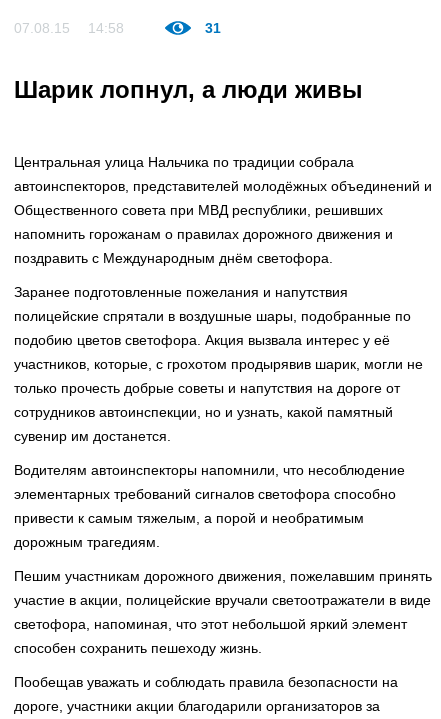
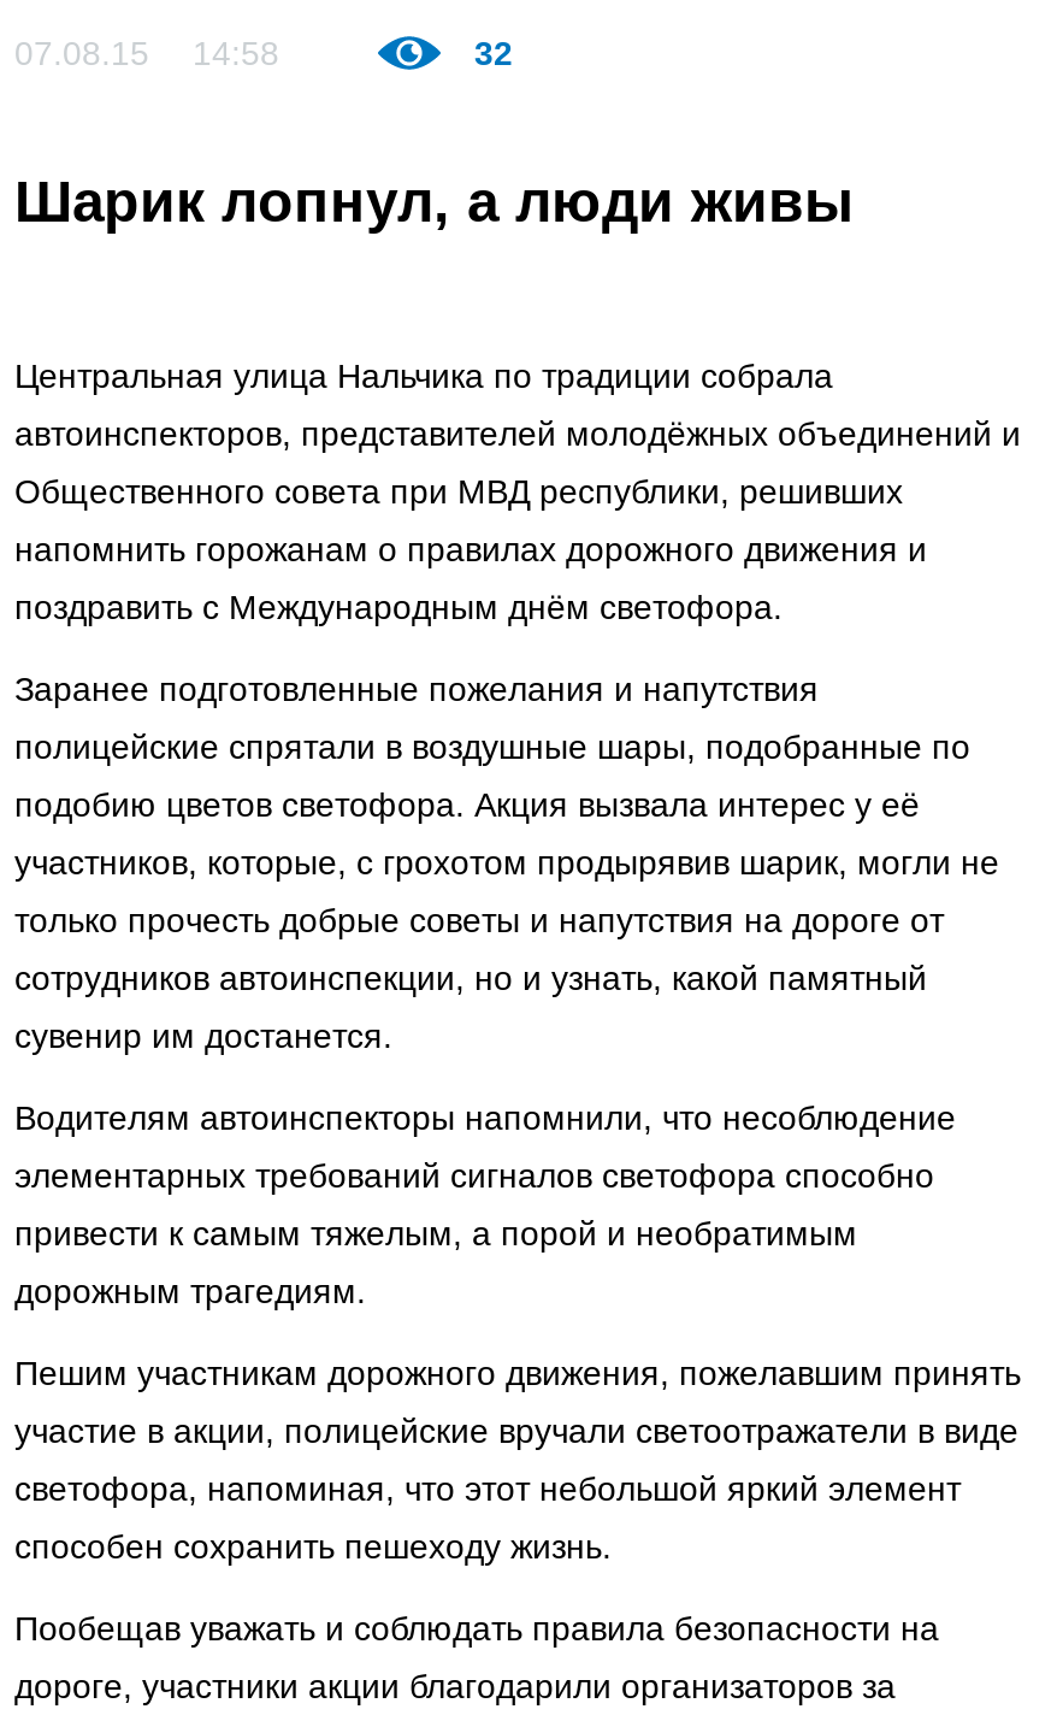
[205,20,221,36] 31 -> [474,33,513,72] 32

